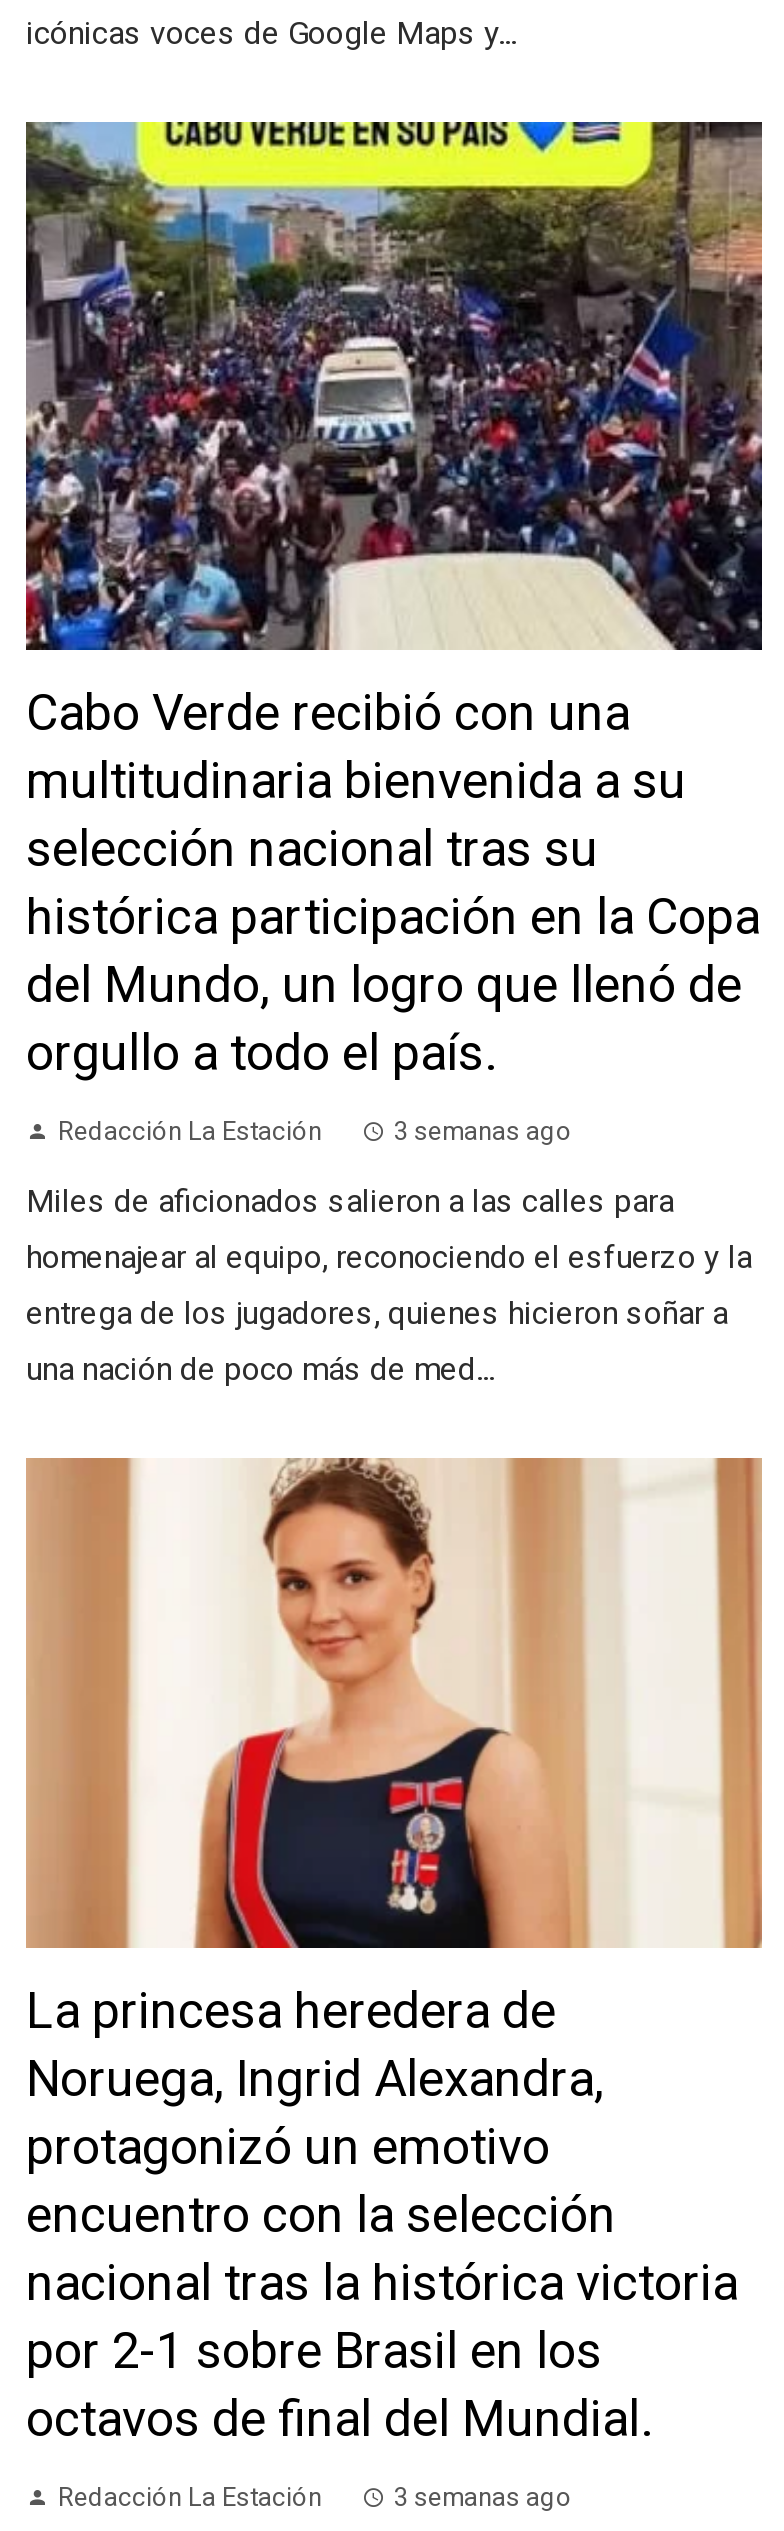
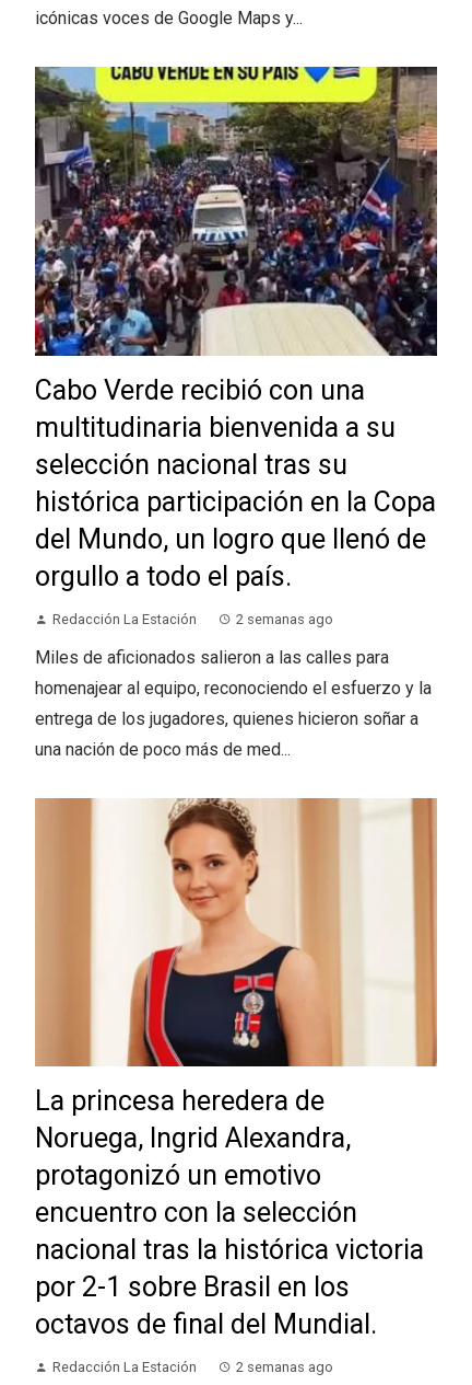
[394,1115,572,1145] 3 semanas ago -> [236,610,333,627] 2 semanas ago
[394,2482,572,2512] 3 semanas ago -> [236,1359,333,1375] 2 semanas ago

